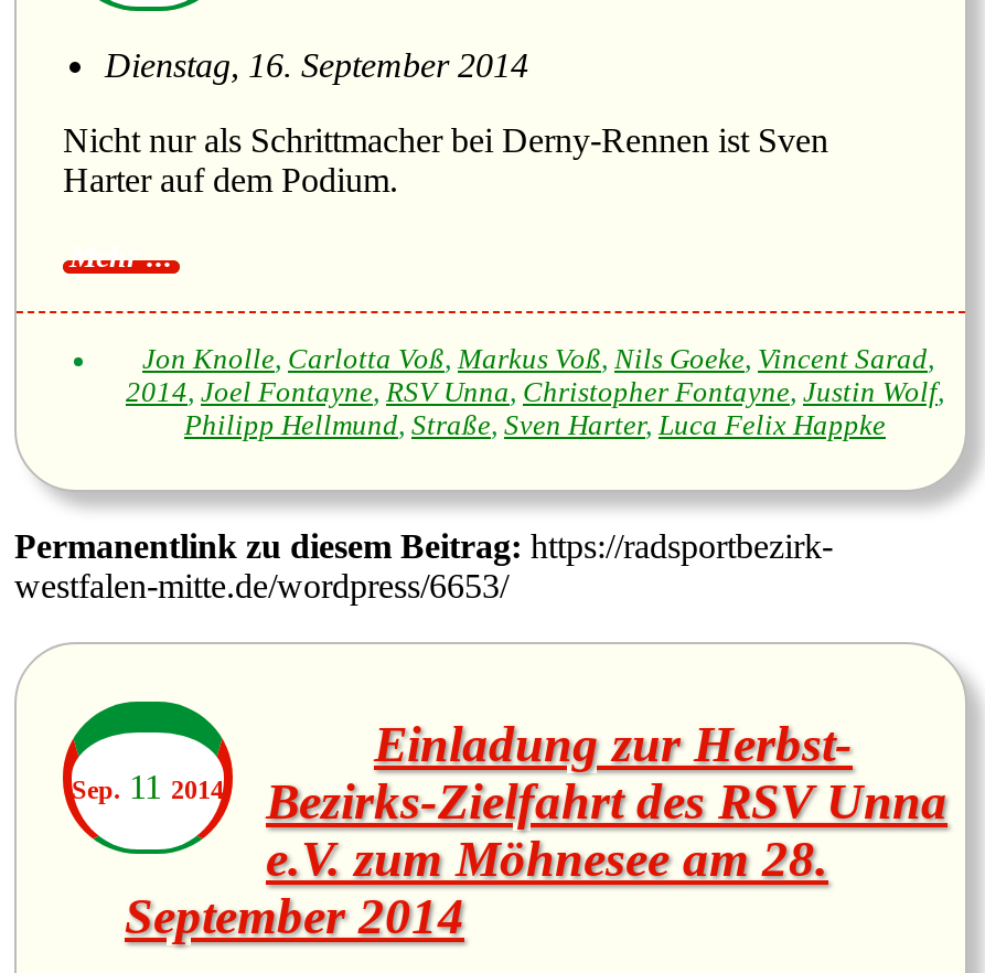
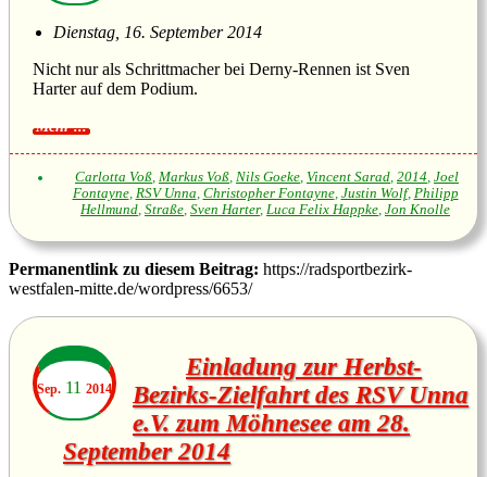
[126,345,944,442] Jon Knolle, Carlotta Voß, Markus Voß, Nils Goeke, Vincent Sarad, | 2014, Joel Fontayne, RSV Unna, Christopher Fontayne, Justin Wolf, | Philipp Hellmund, Straße, Sven Harter, Luca Felix Happke -> [72,170,459,218] Carlotta Voß, Markus Voß, Nils Goeke, Vincent Sarad, 2014, Joel | Fontayne, RSV Unna, Christopher Fontayne, Justin Wolf, Philipp | Hellmund, Straße, Sven Harter, Luca Felix Happke, Jon Knolle

